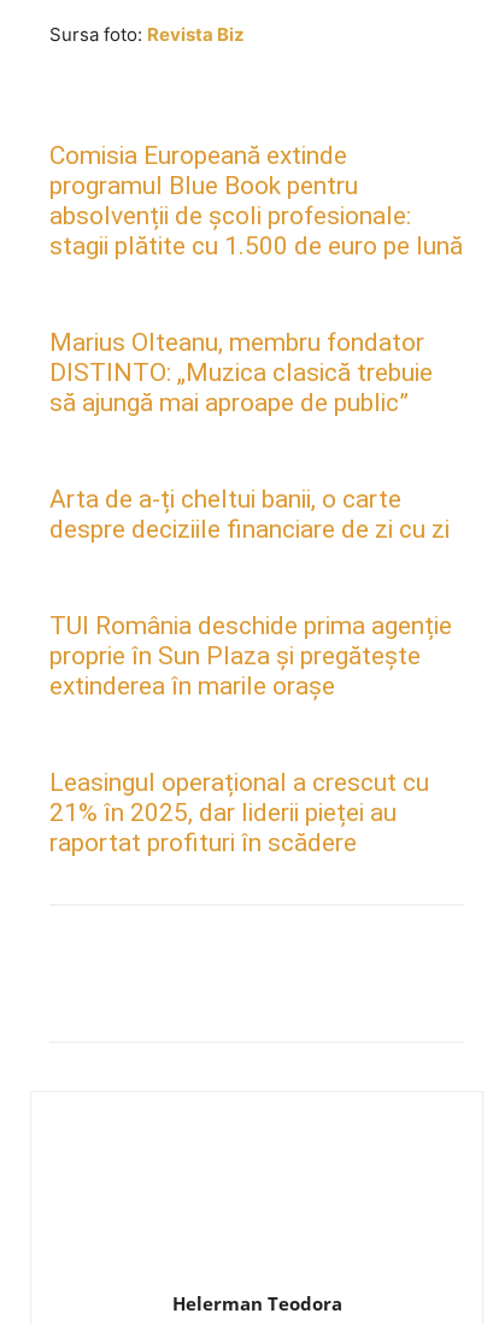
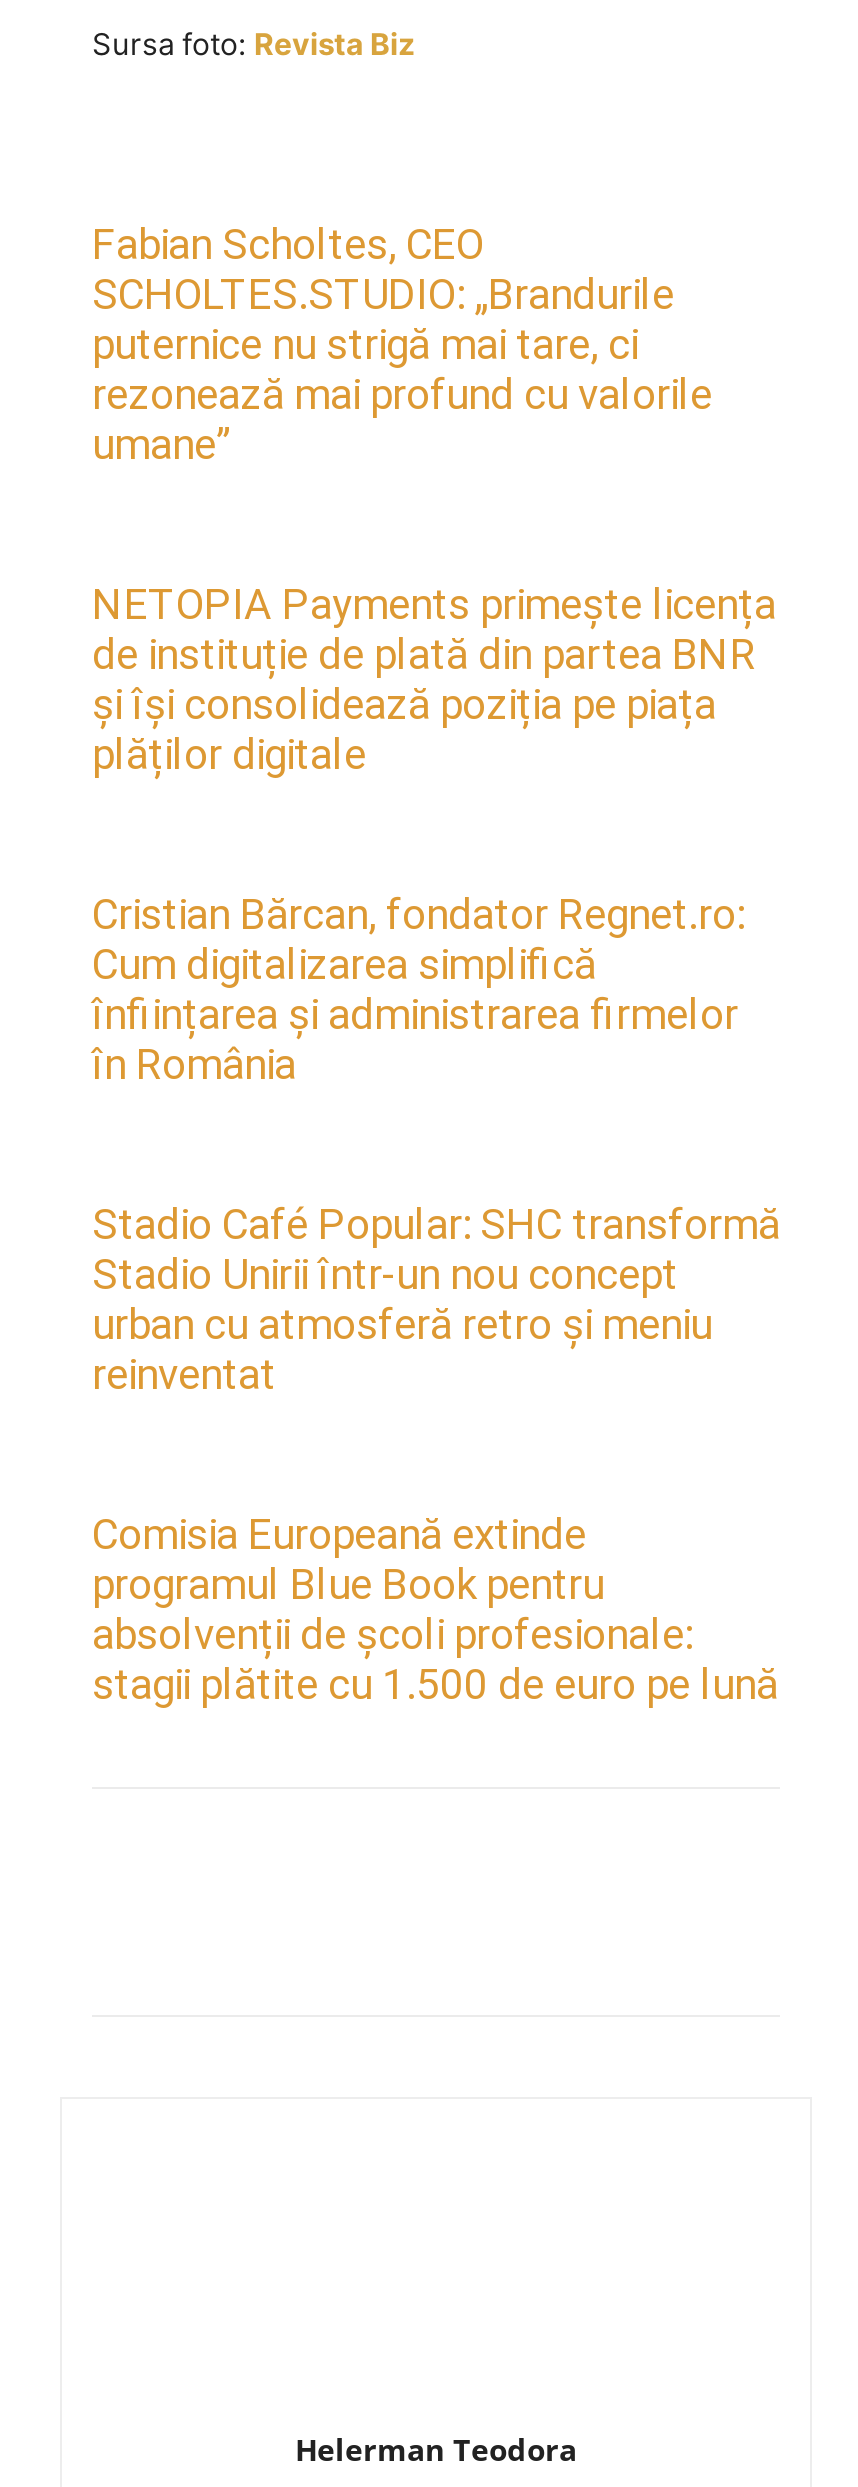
none -> [92,222,780,1400] Fabian Scholtes, CEO | SCHOLTES.STUDIO: „Brandurile | puternice nu strigă mai tare, ci | rezonează mai profund cu valorile | umane” | NETOPIA Payments primește licența | de instituție de plată din partea BNR | și își consolidează poziția pe piața | plăților digitale | Cristian Bărcan, fondator Regnet.ro: | Cum digitalizarea simplifică | înființarea și administrarea firmelor | în România | Stadio Café Popular: SHC transformă | Stadio Unirii într-un nou concept | urban cu atmosferă retro și meniu | reinventat
moved [49,141,463,260] -> [92,1512,778,1710]: Comisia Europeană extinde | programul Blue Book pentru | absolvenții de școli profesionale: | stagii plătite cu 1.500 de euro pe lună
[49,327,452,857] Marius Olteanu, membru fondator | DISTINTO: „Muzica clasică trebuie | să ajungă mai aproape de public” | Arta de a-ți cheltui banii, o carte | despre deciziile financiare de zi cu zi | TUI România deschide prima agenție | proprie în Sun Plaza și pregătește | extinderea în marile orașe | Leasingul operațional a crescut cu | 21% în 2025, dar liderii pieței au | raportat profituri în scădere -> none

